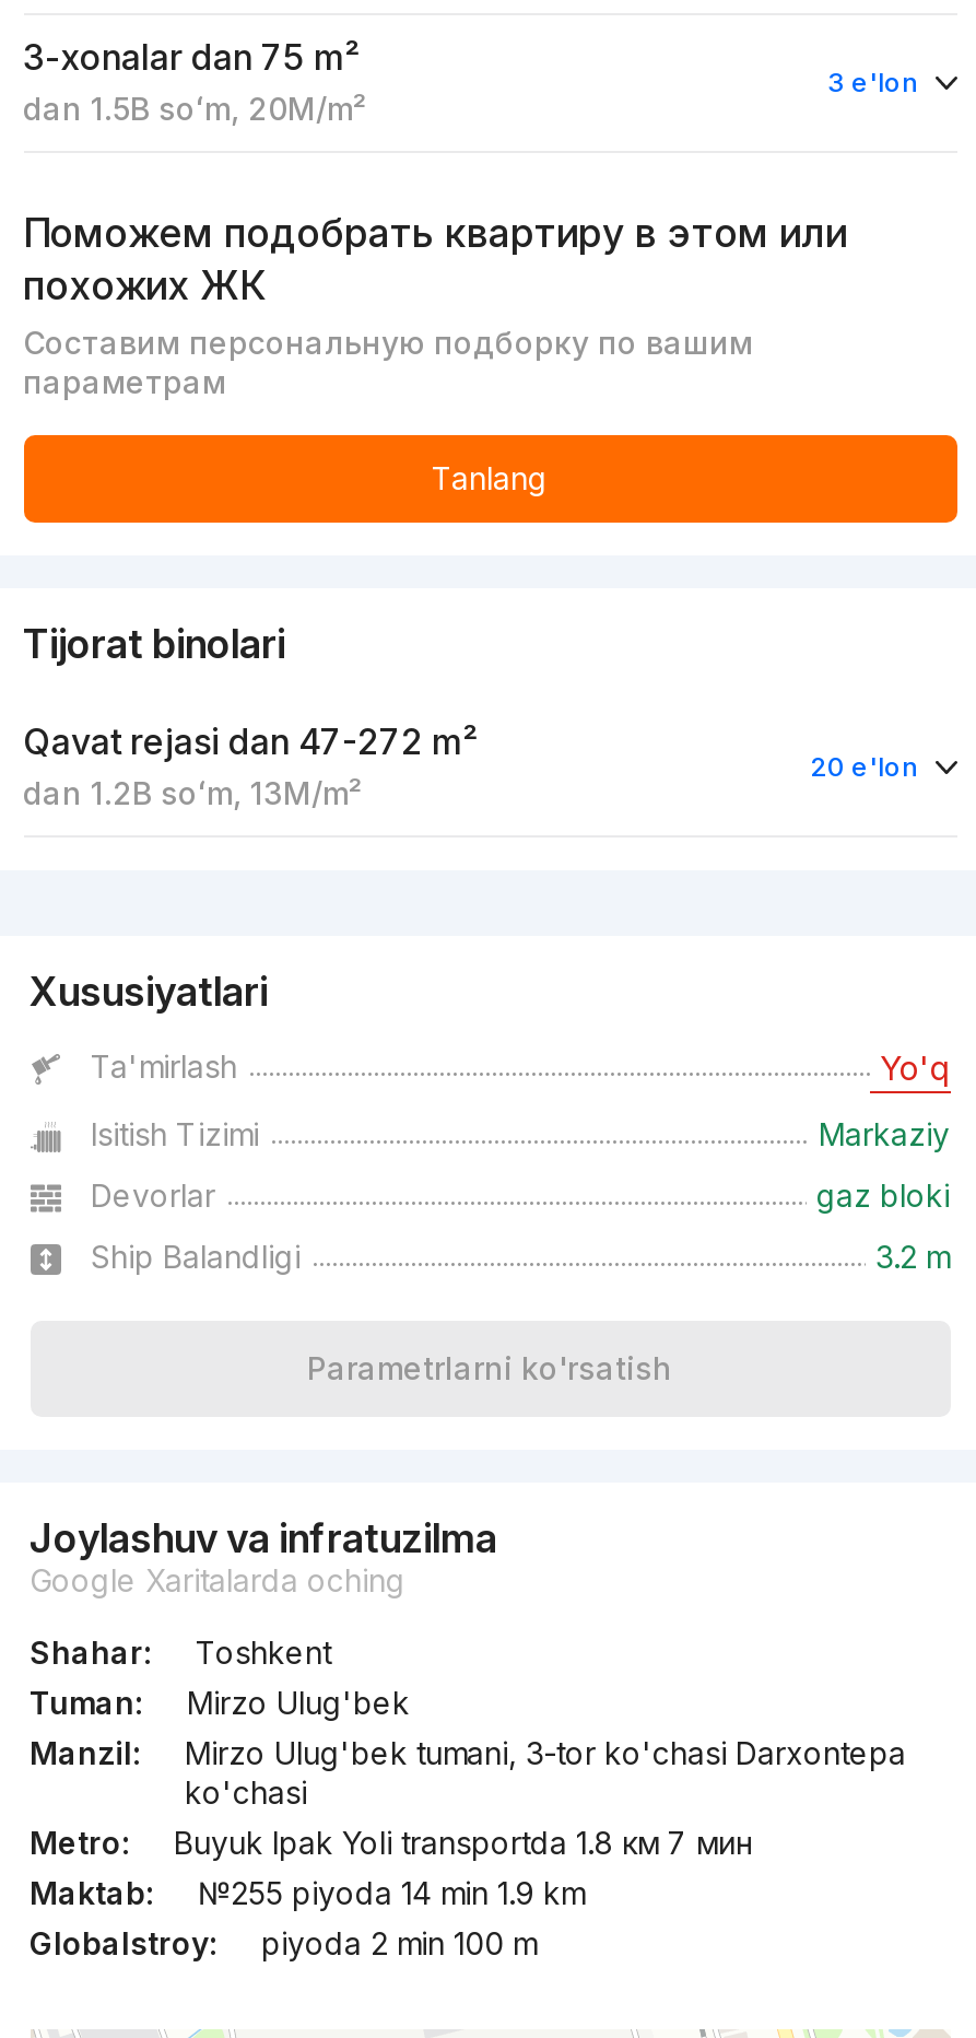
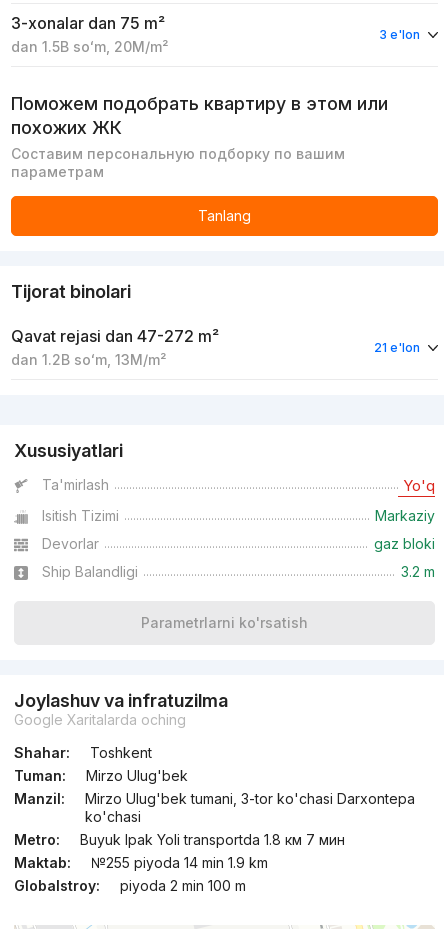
[810,750,917,783] 20 e'lon -> [373,340,419,355] 21 e'lon

